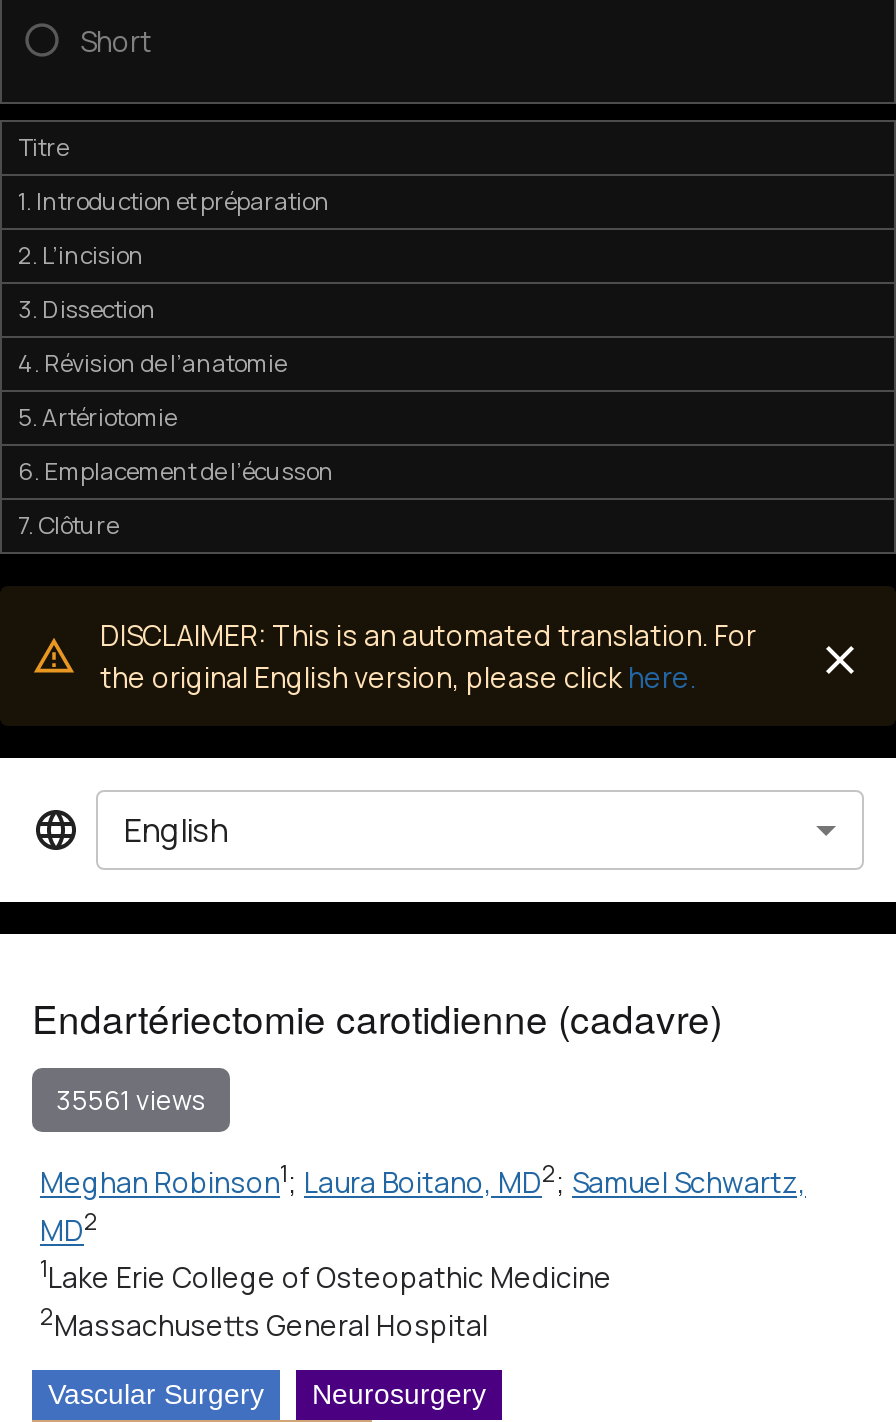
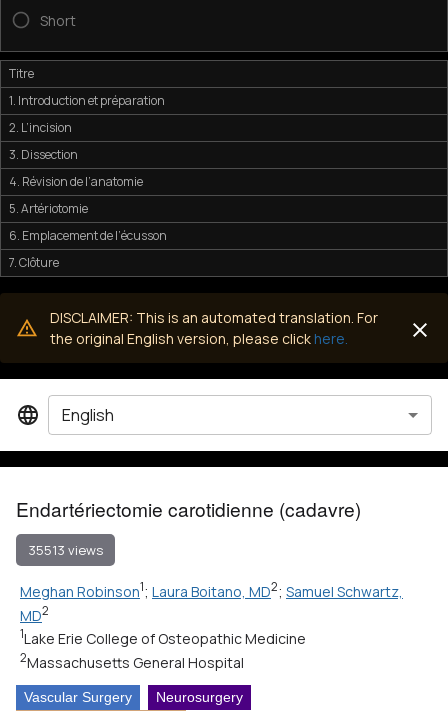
[56,1081,206,1117] 35561 views -> [28,540,103,558] 35513 views

